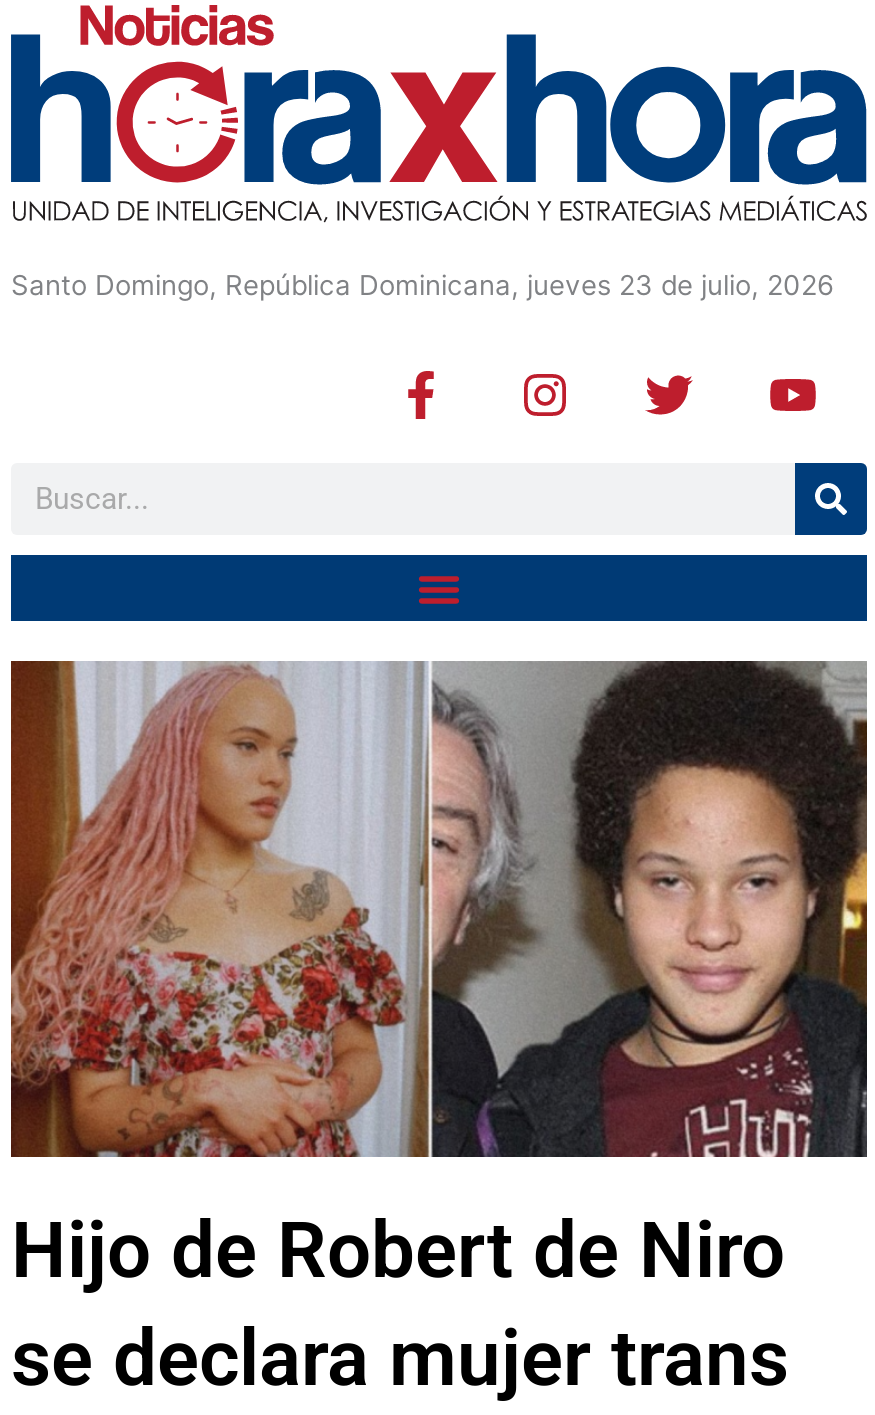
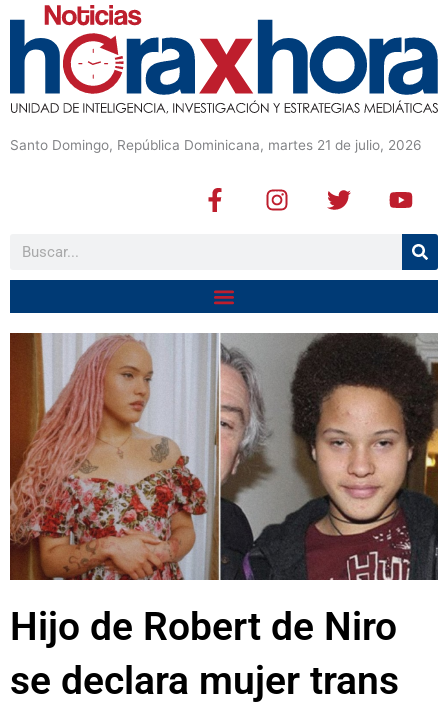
[11,269,835,301] Santo Domingo, República Dominicana, jueves 23 de julio, 2026 -> [10,137,422,153] Santo Domingo, República Dominicana, martes 21 de julio, 2026

